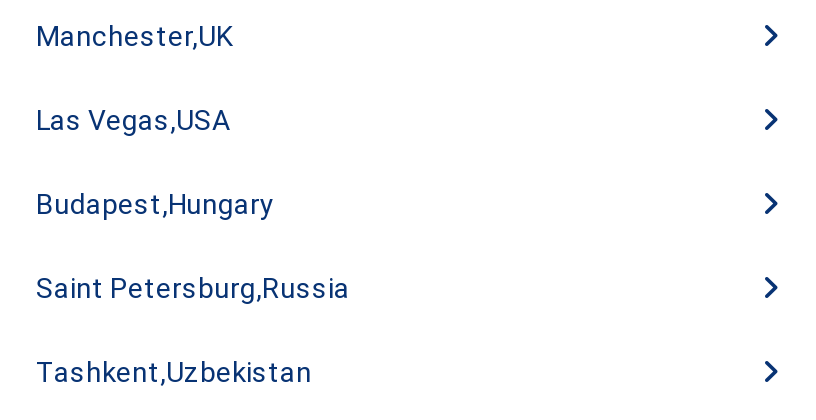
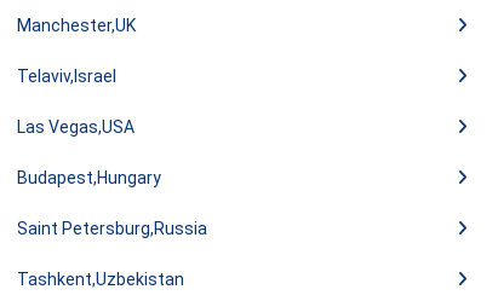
none -> [17,66,116,86] Telaviv,Israel

